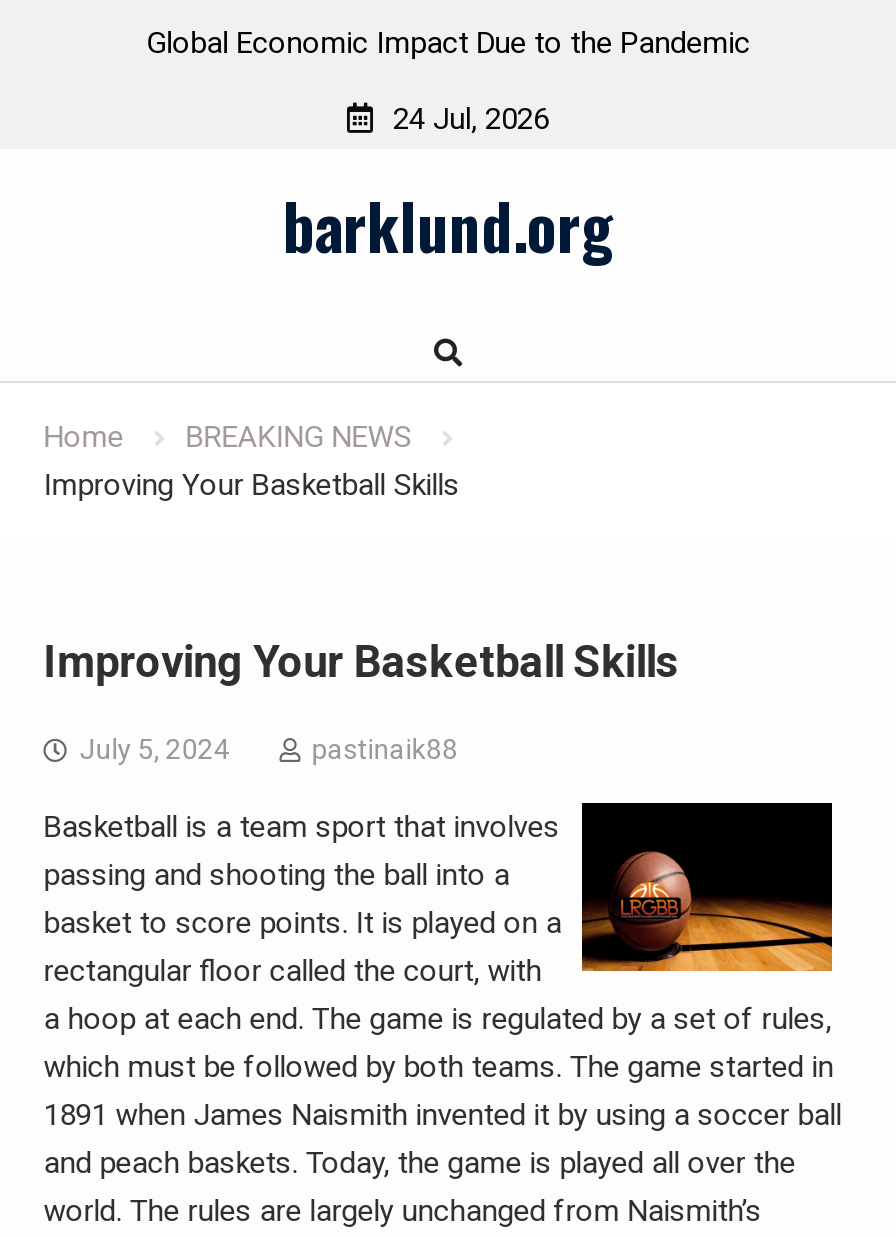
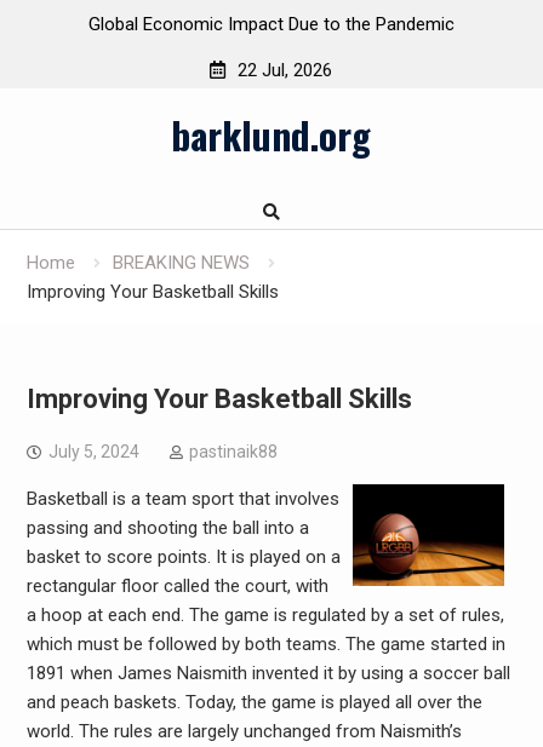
[393,101,549,137] 24 Jul, 2026 -> [238,59,333,81] 22 Jul, 2026

